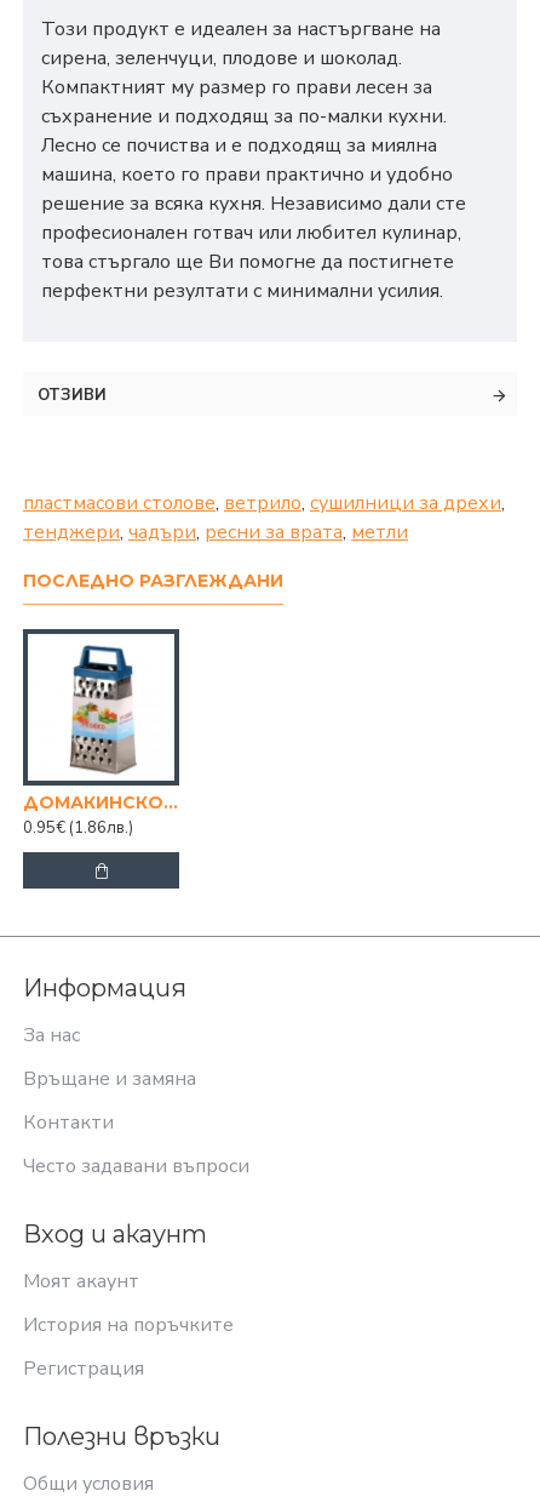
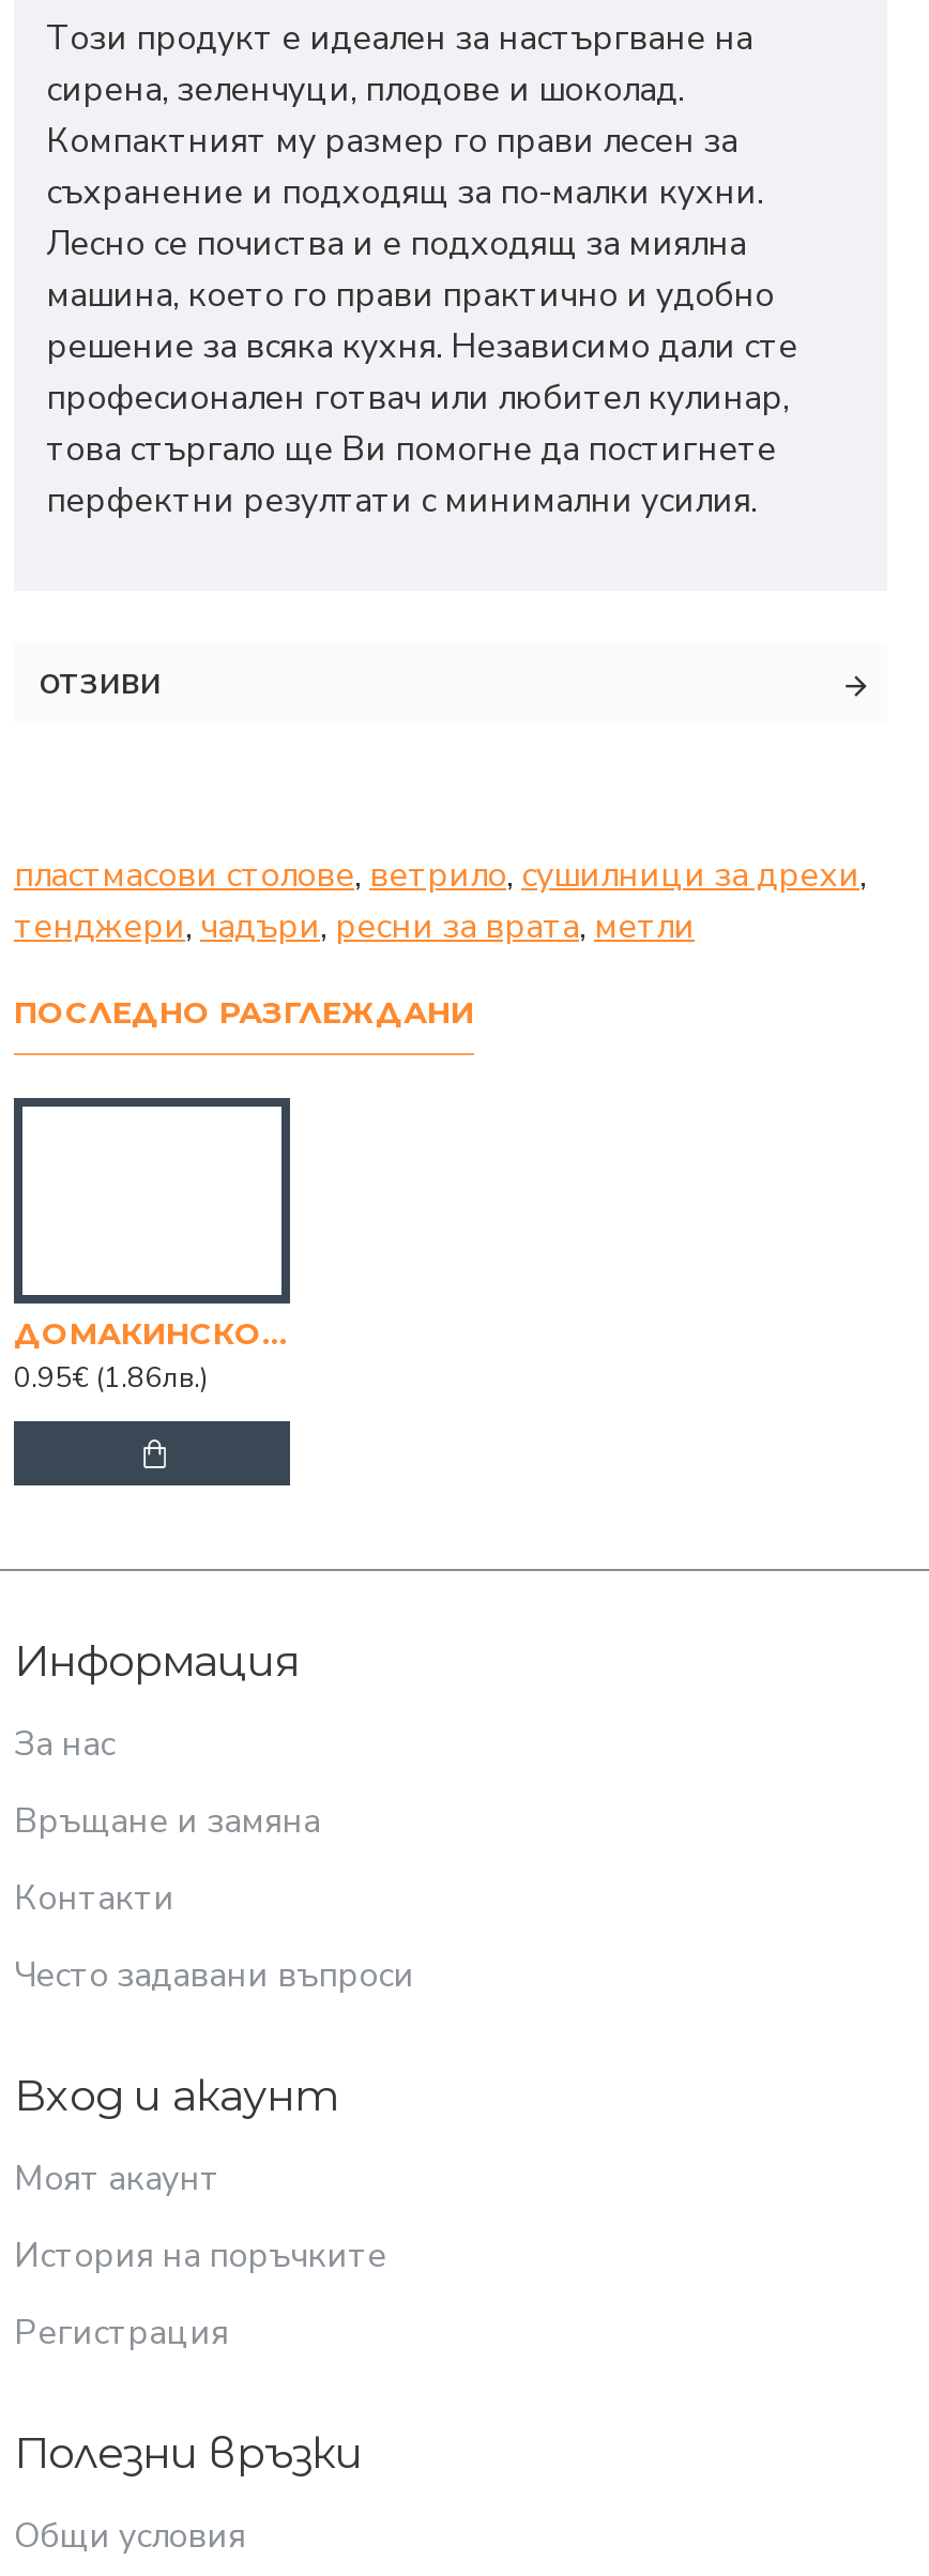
[69,644,138,776] [image] -> none

